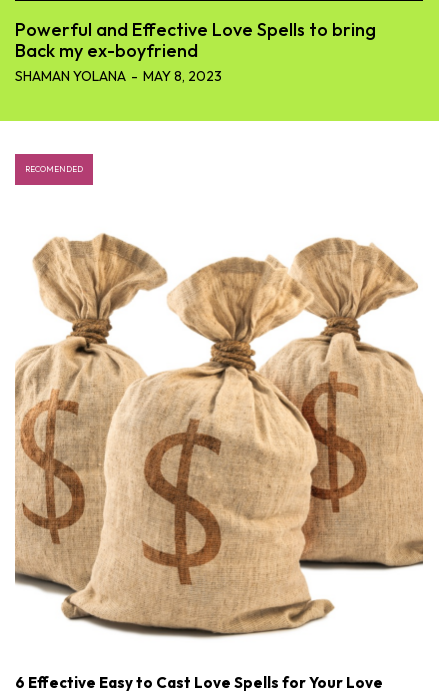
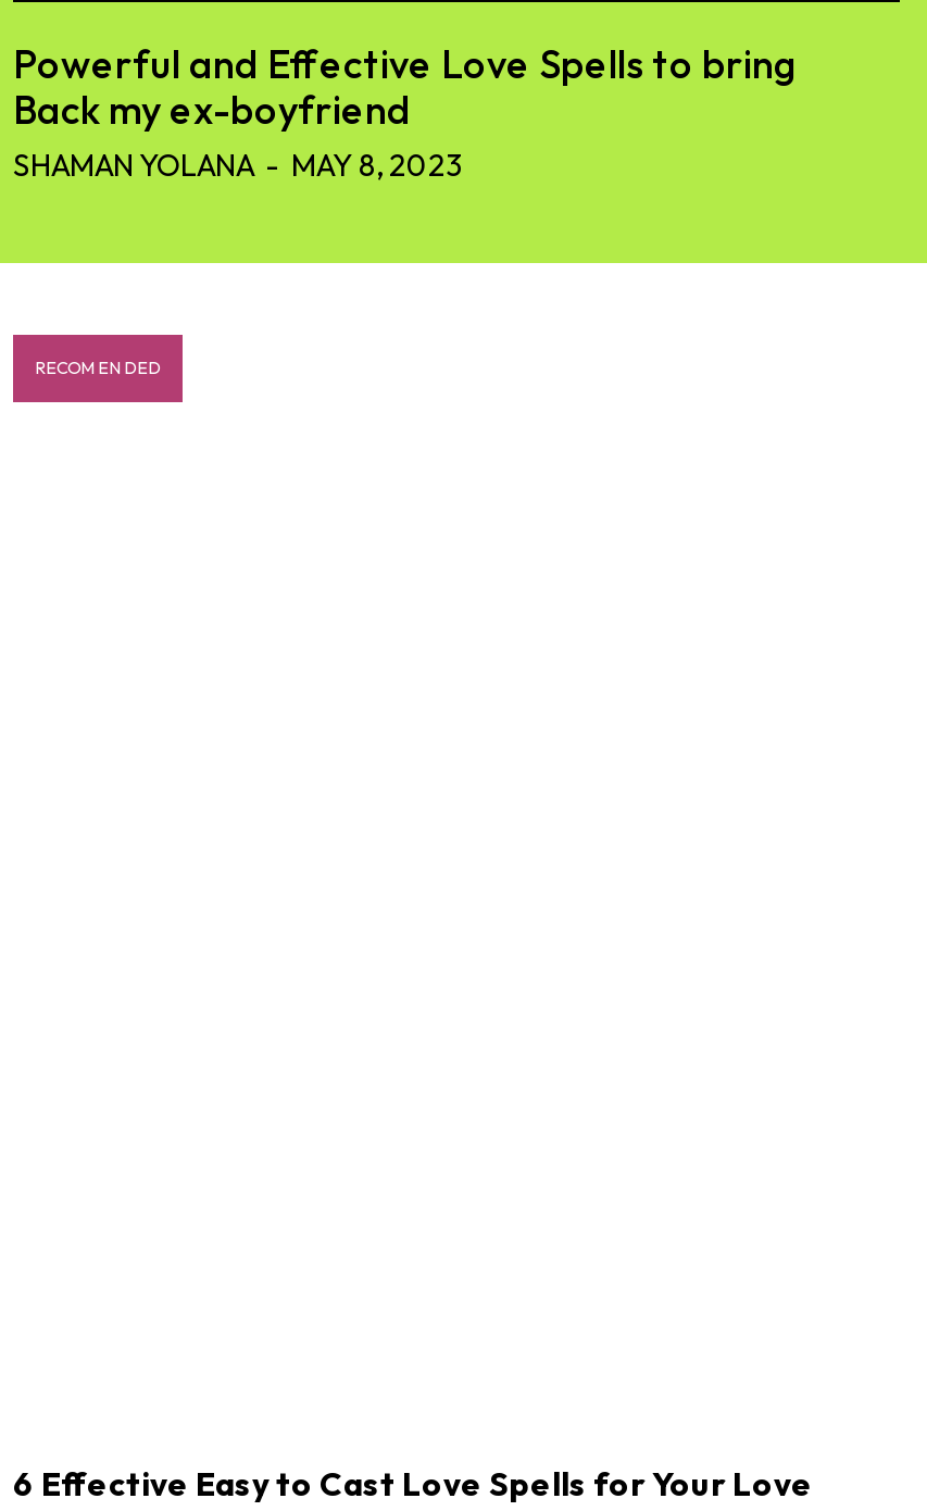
[14,232,424,639] [image] -> none

